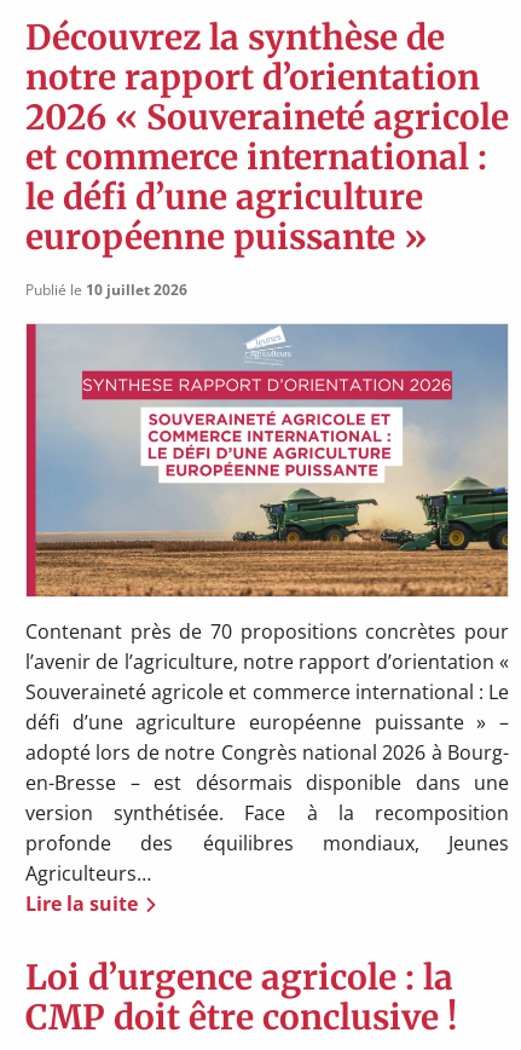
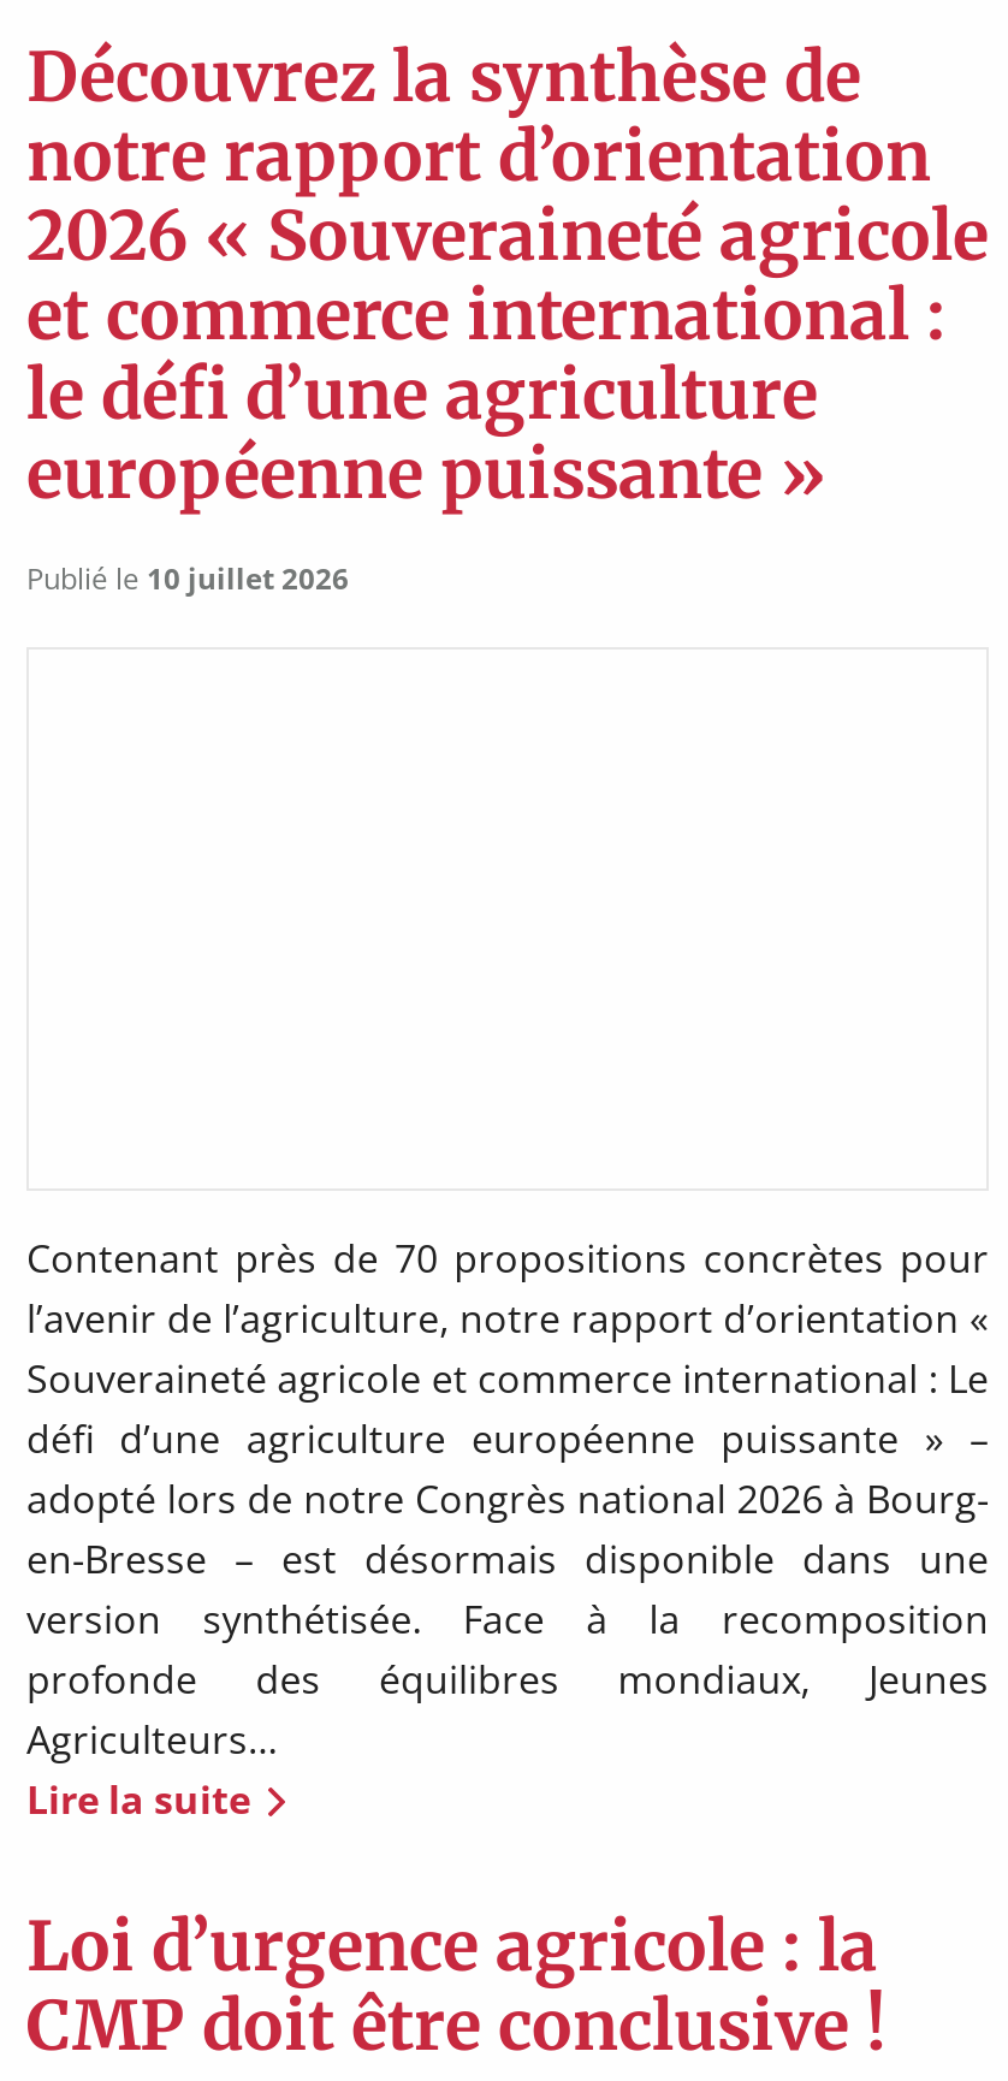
[25,323,509,598] [image] -> none

